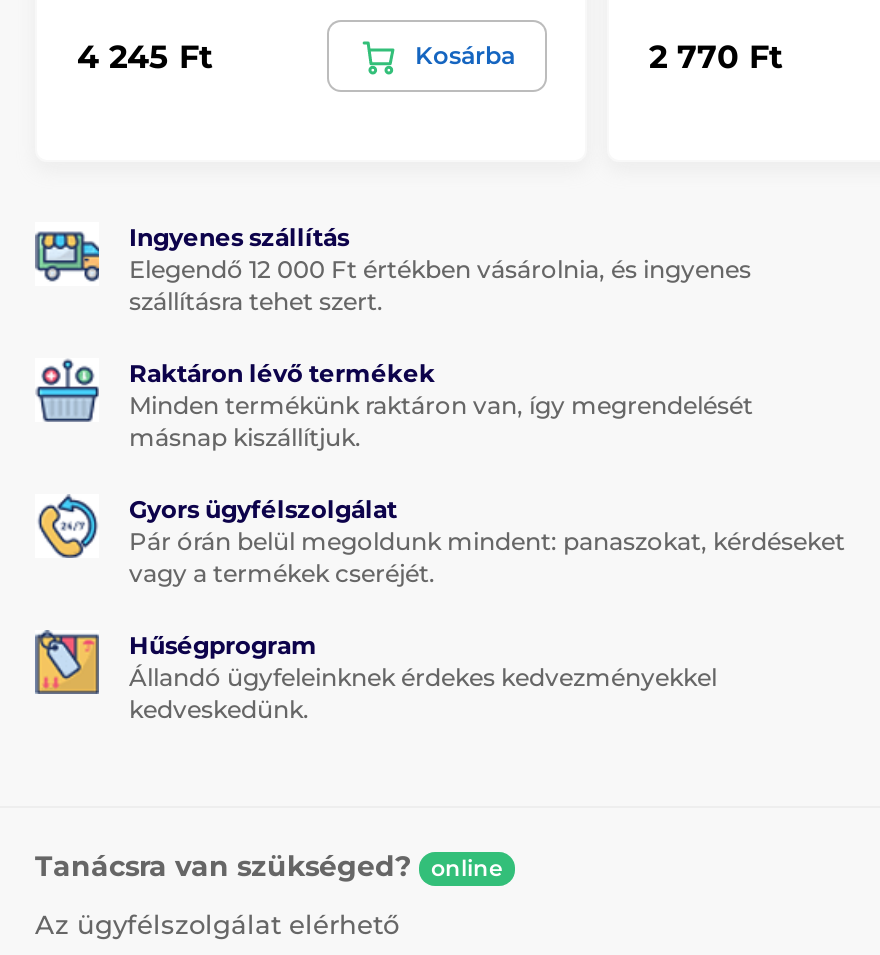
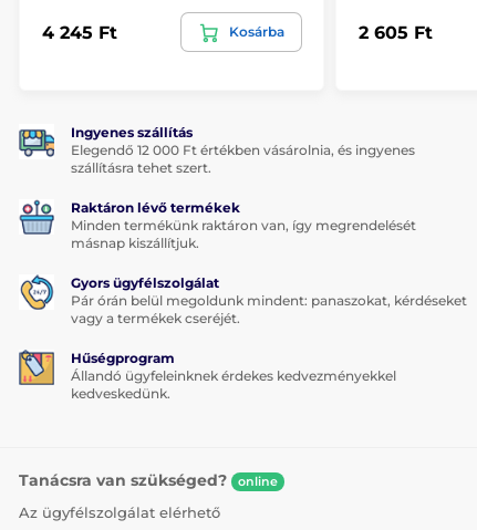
[649,37,783,75] 2 770 Ft -> [359,22,433,43] 2 605 Ft

